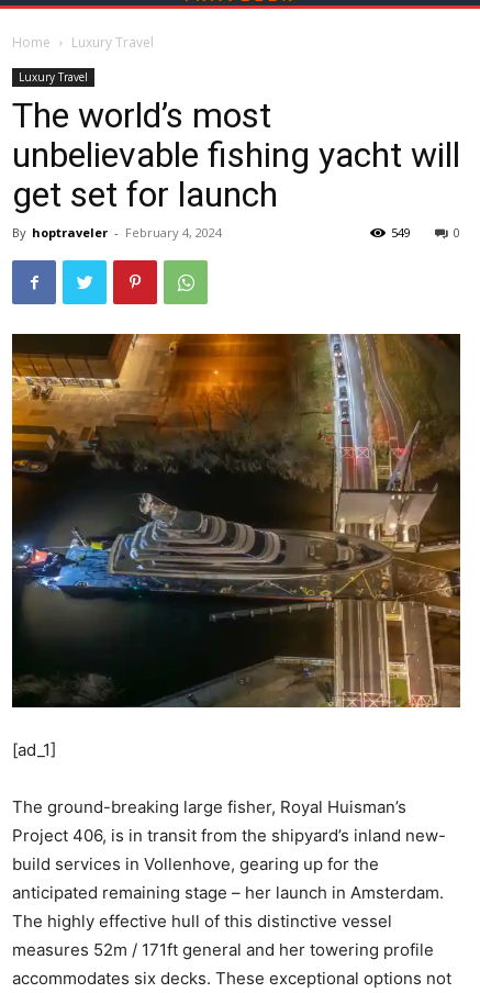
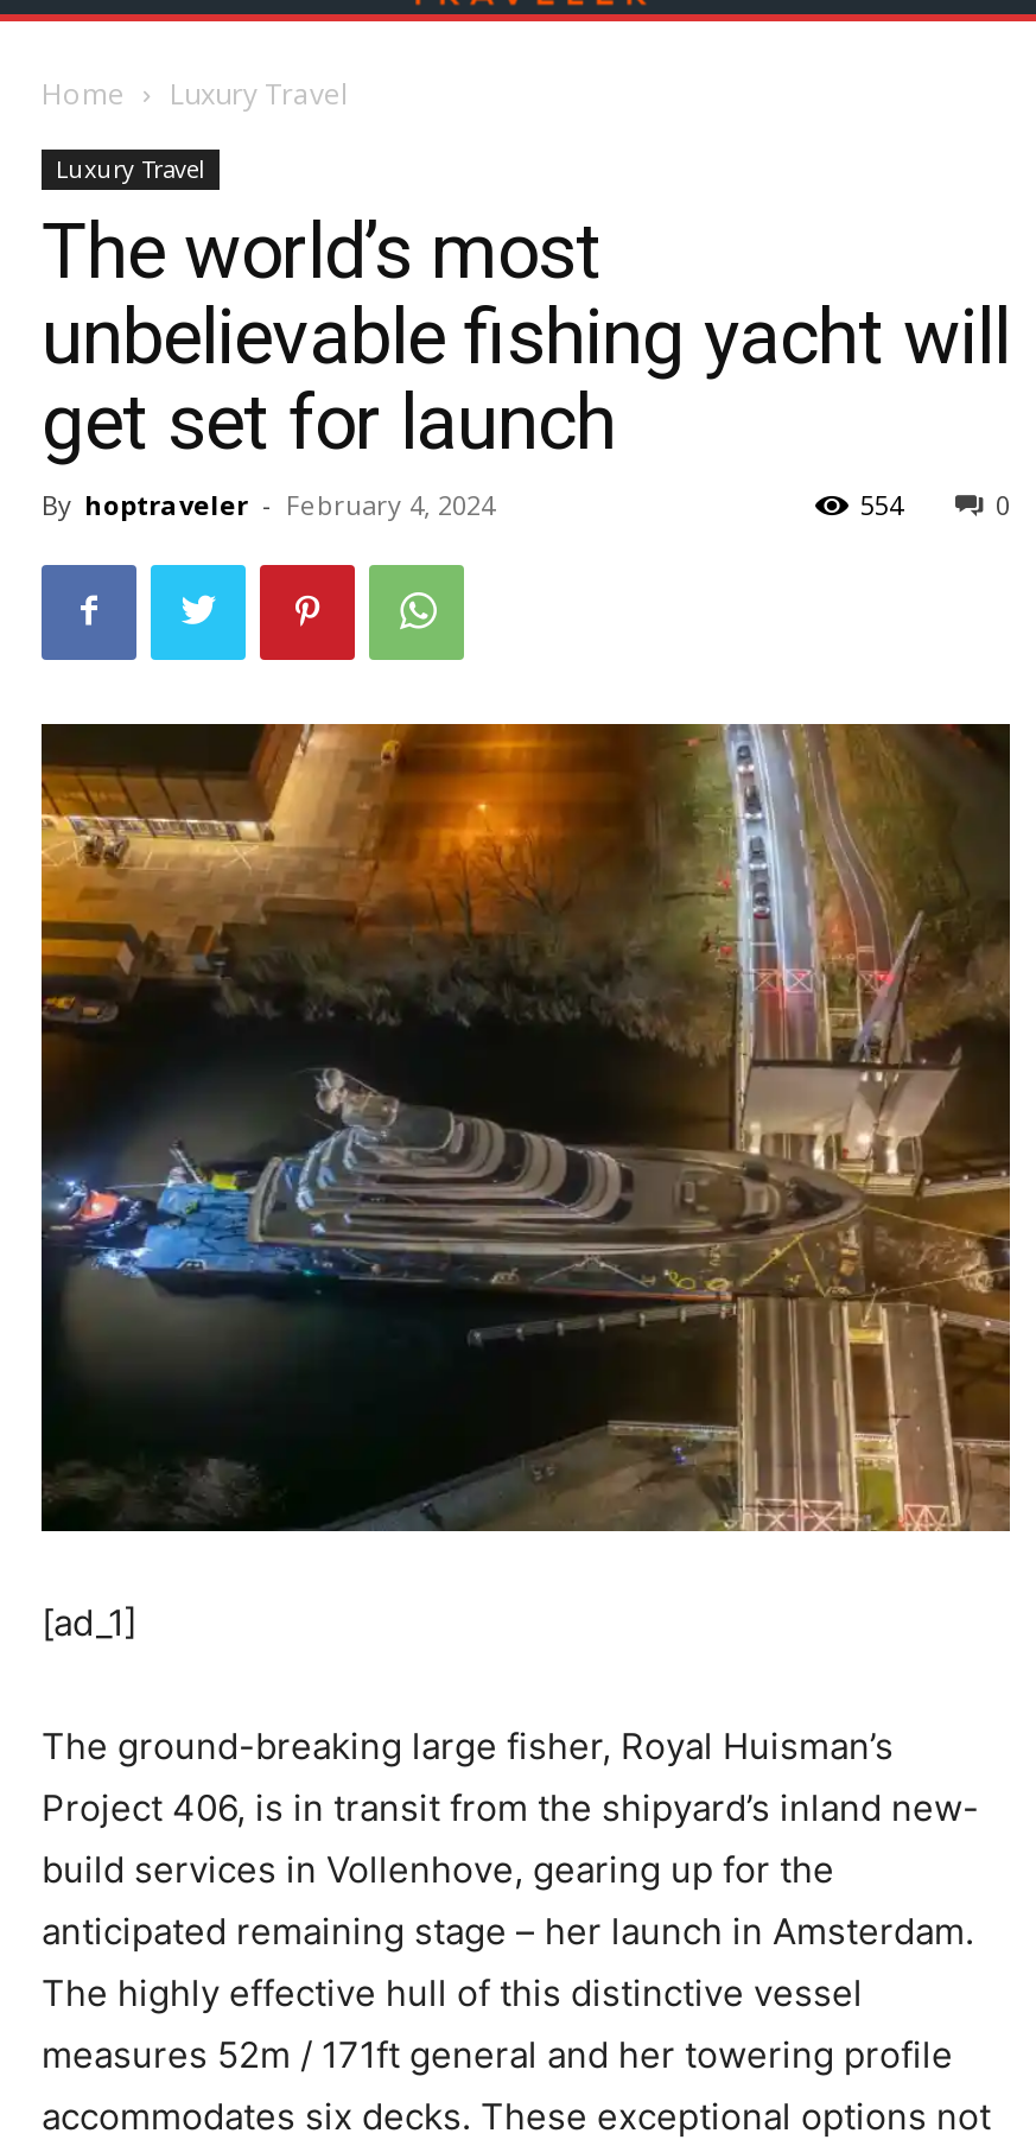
[391,224,411,241] 549 -> [860,485,903,521] 554

